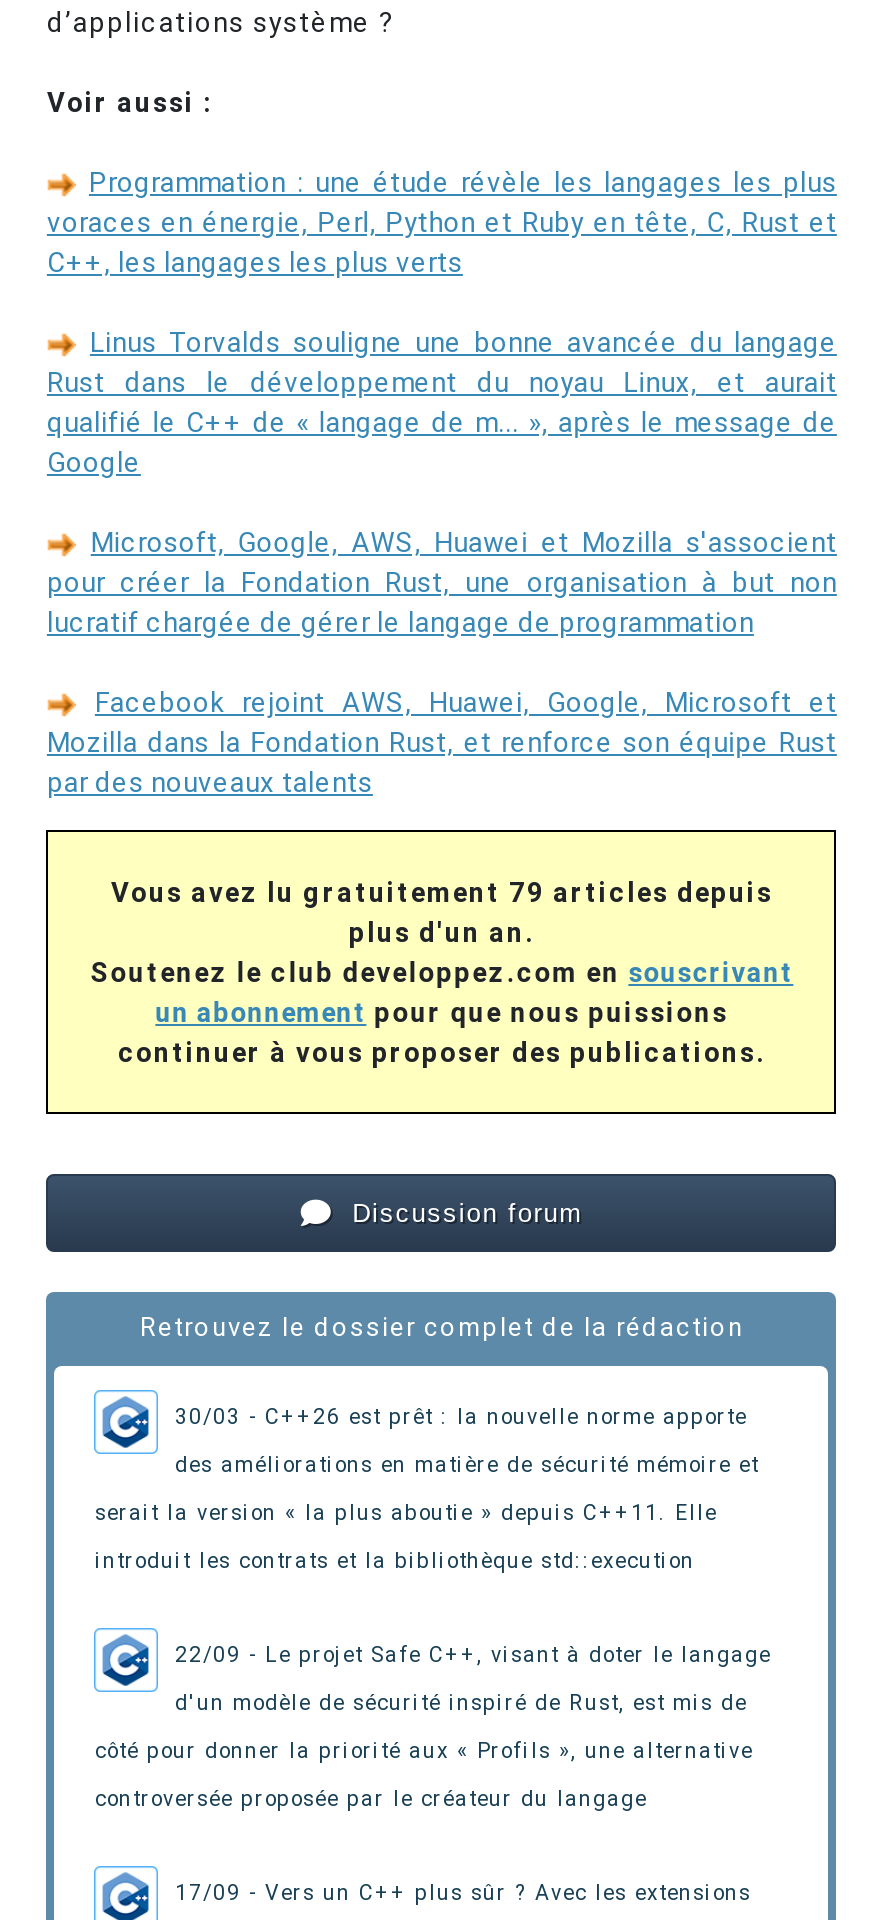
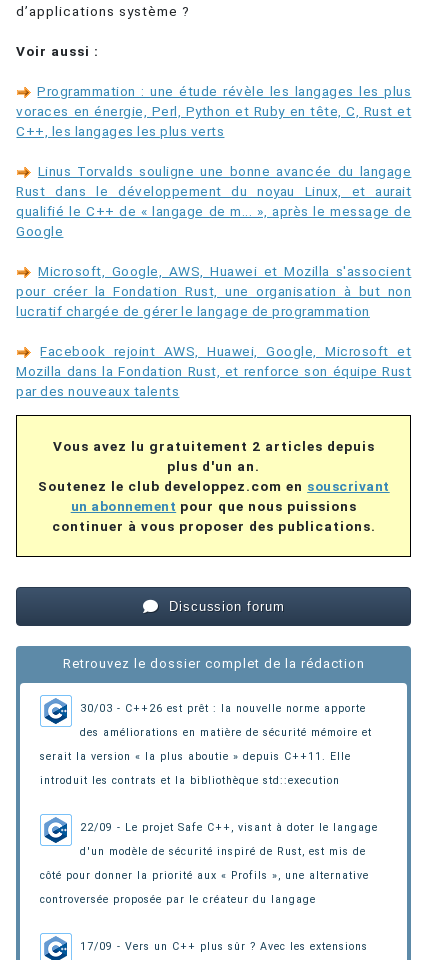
[111,876,773,908] Vous avez lu gratuitement 79 articles depuis -> [53,438,375,454] Vous avez lu gratuitement 2 articles depuis

